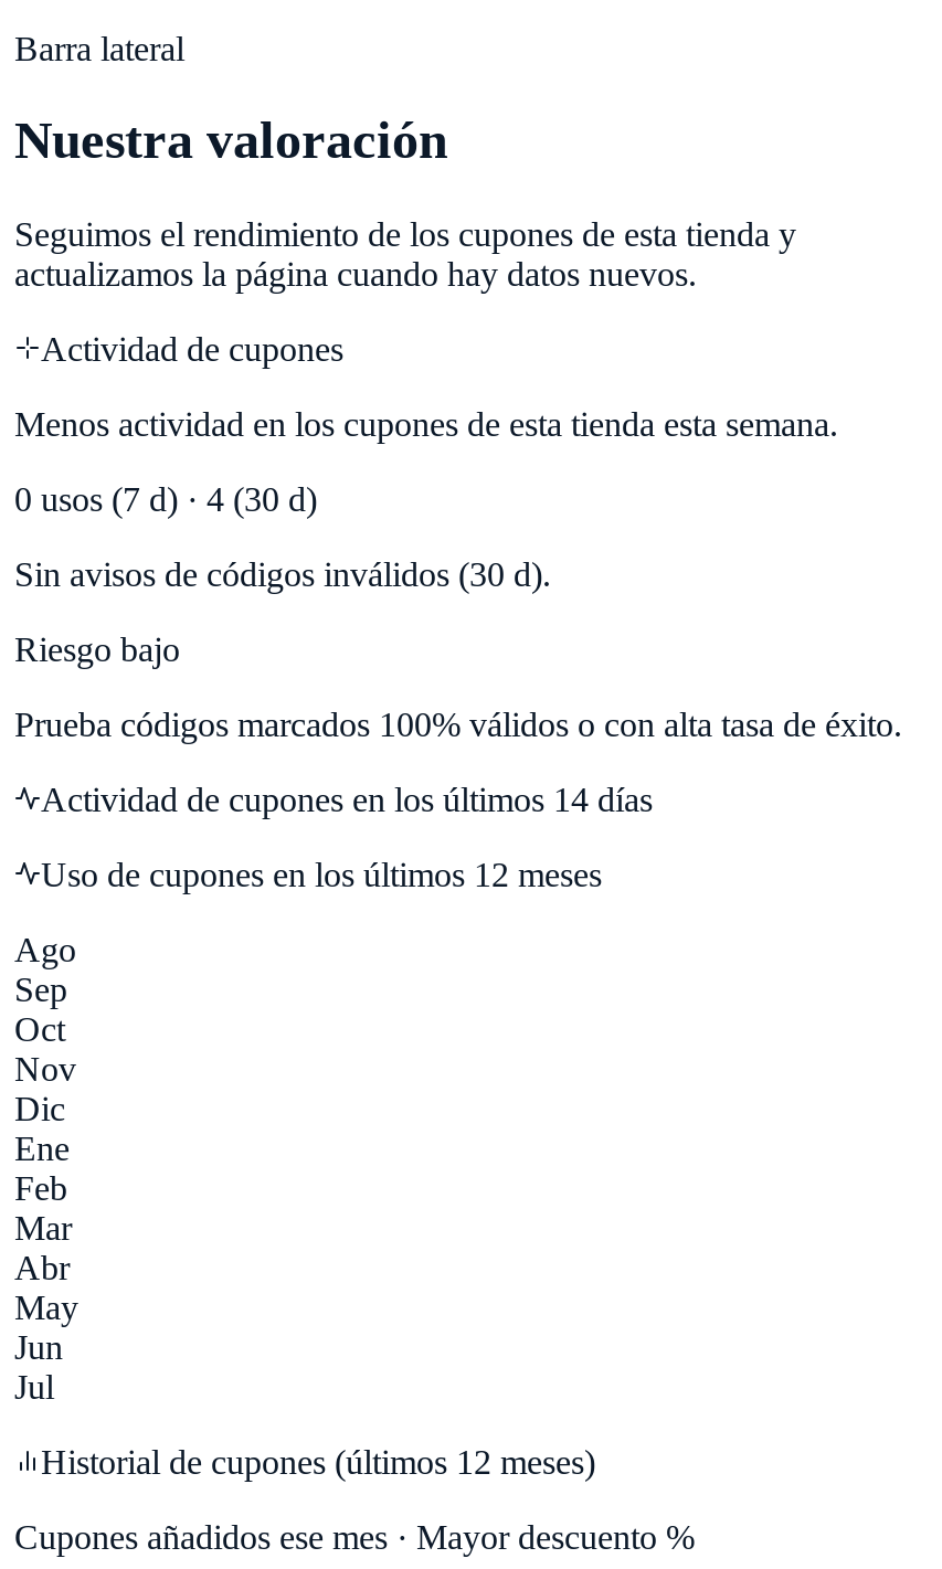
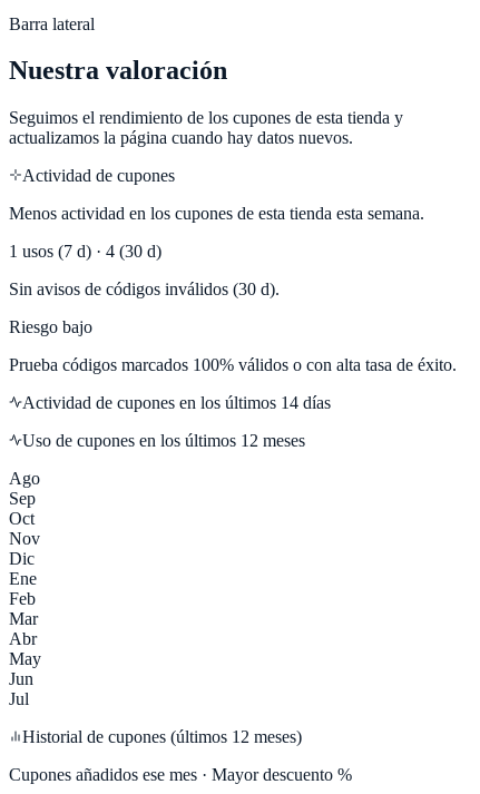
[14,481,317,519] 0 usos (7 d) · 4 (30 d) -> [9,242,161,261] 1 usos (7 d) · 4 (30 d)

